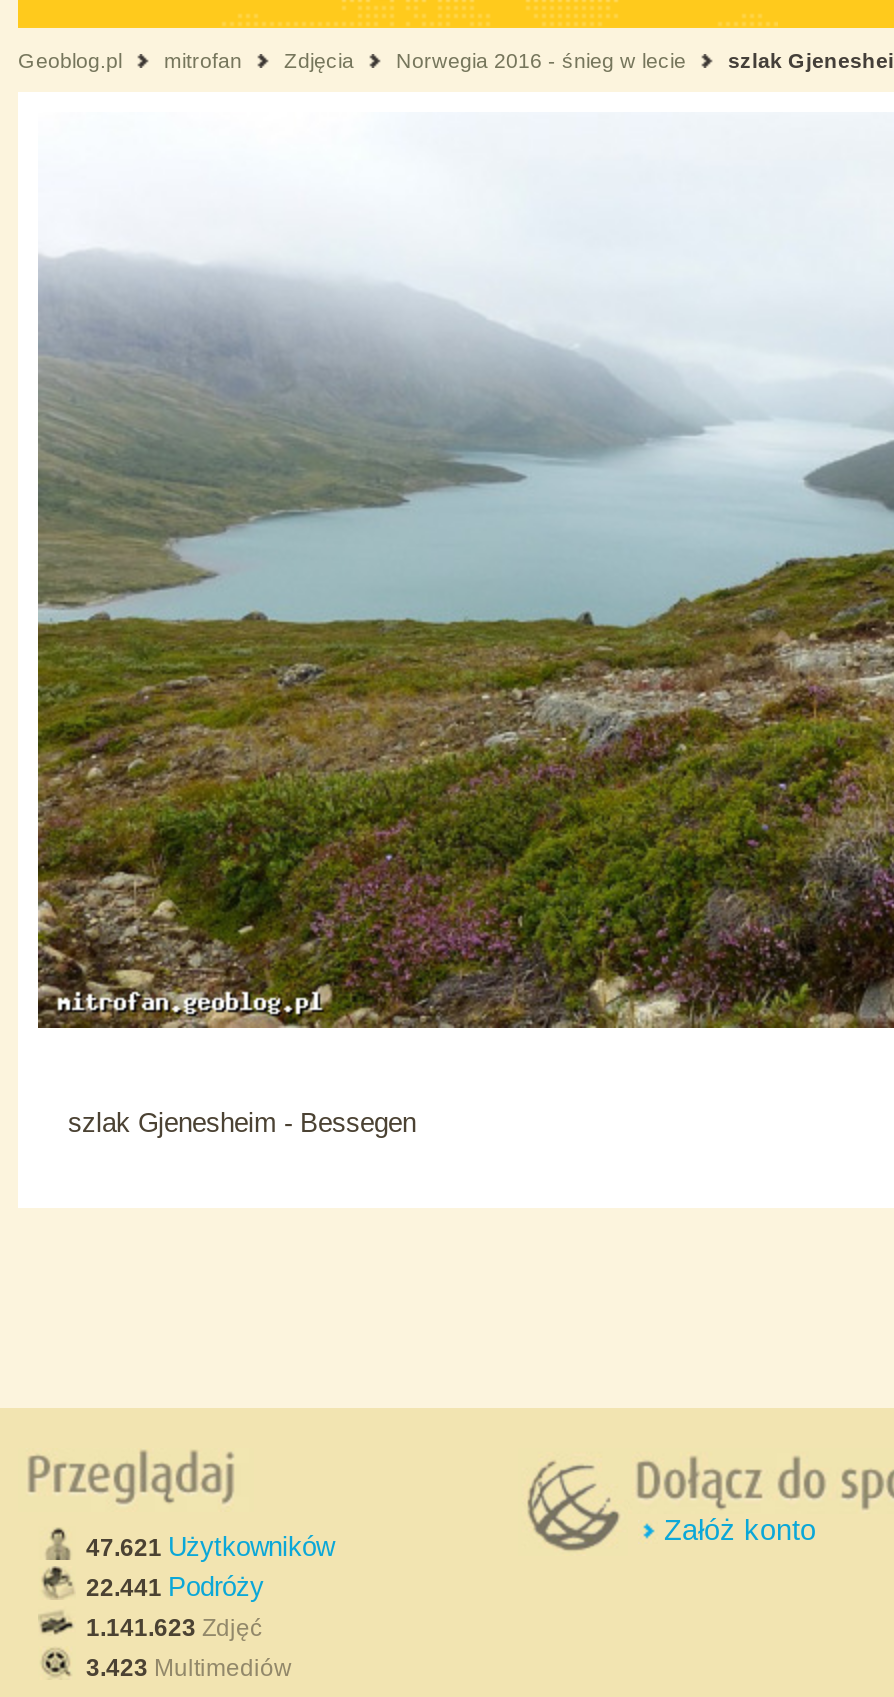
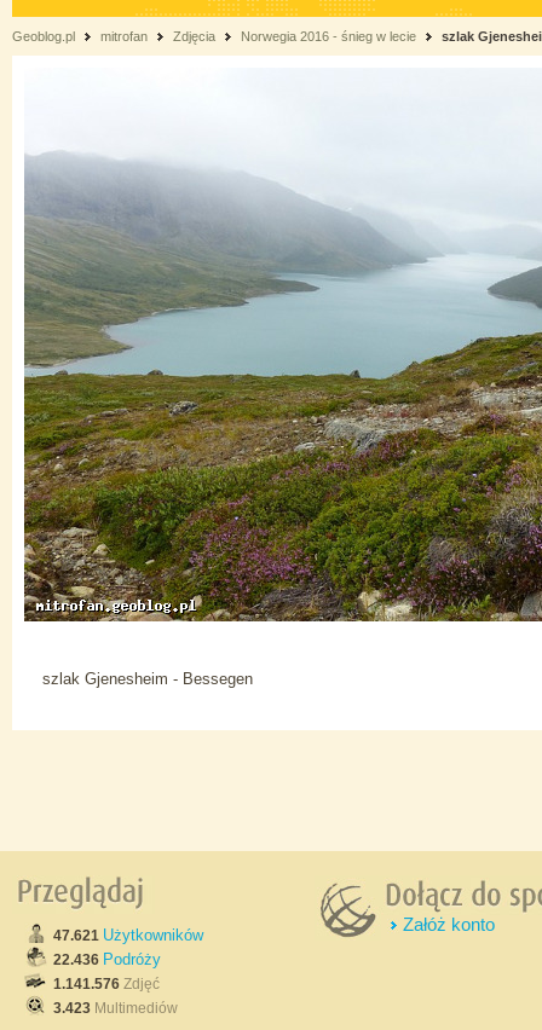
[86,1572,264,1602] 22.441 Podróży -> [53,950,161,968] 22.436 Podróży
[86,1614,262,1642] 1.141.623 Zdjęć -> [53,976,160,993] 1.141.576 Zdjęć

